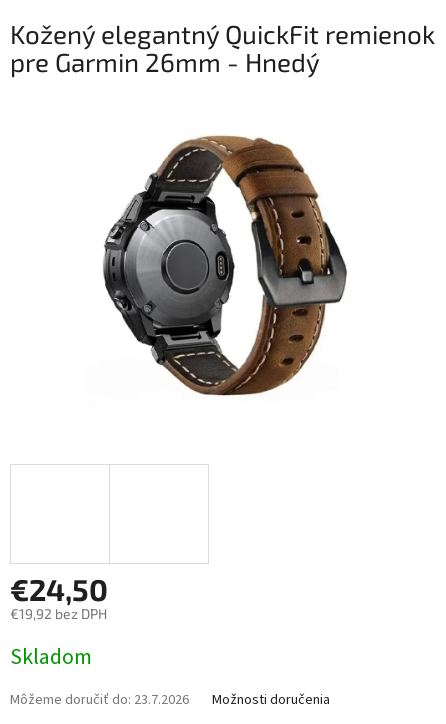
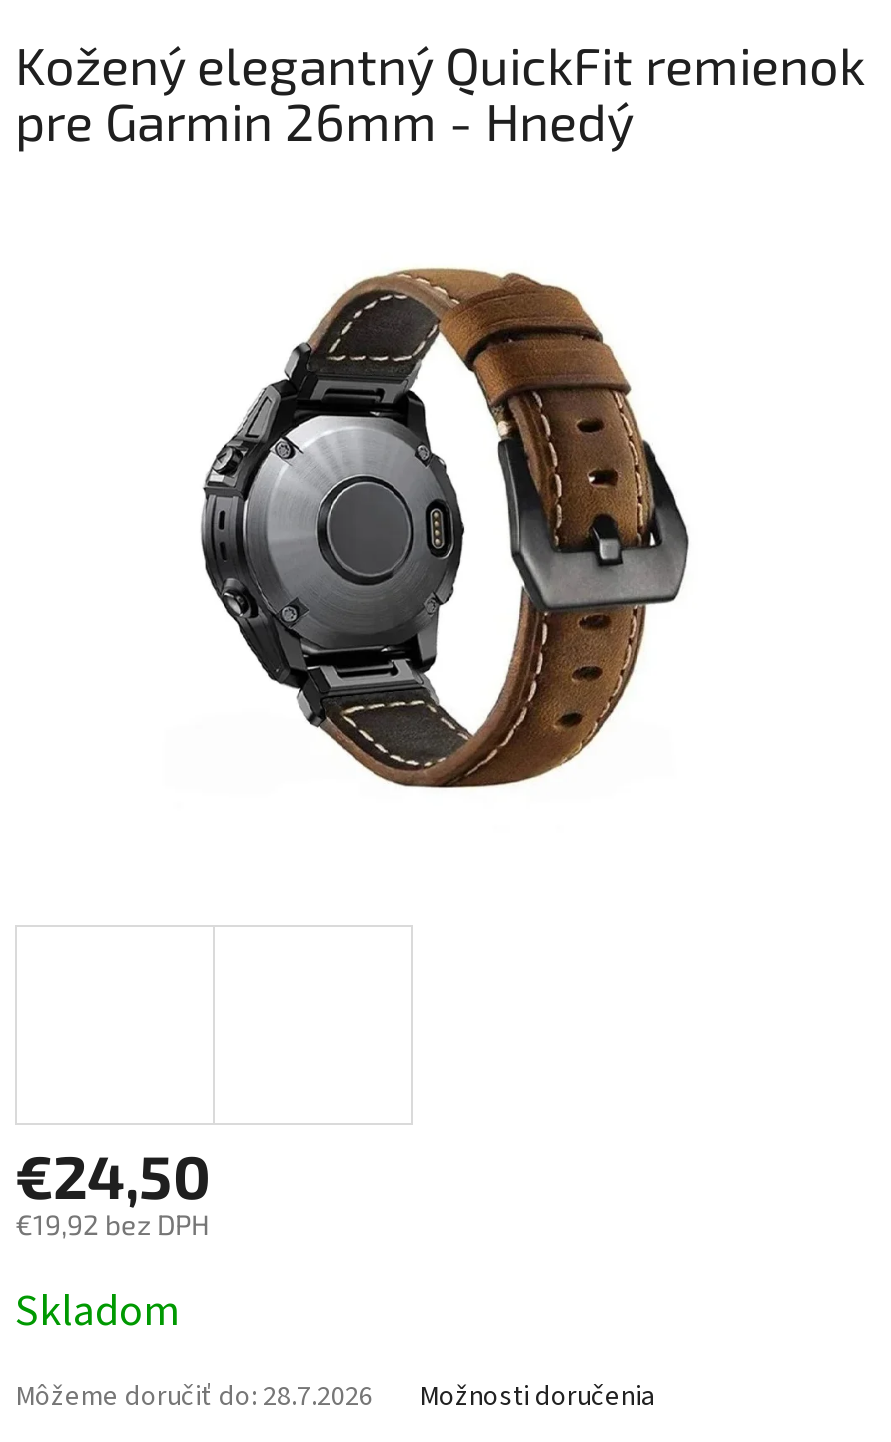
[10,690,189,710] Môžeme doručiť do: 23.7.2026 -> [15,1377,373,1417] Môžeme doručiť do: 28.7.2026

